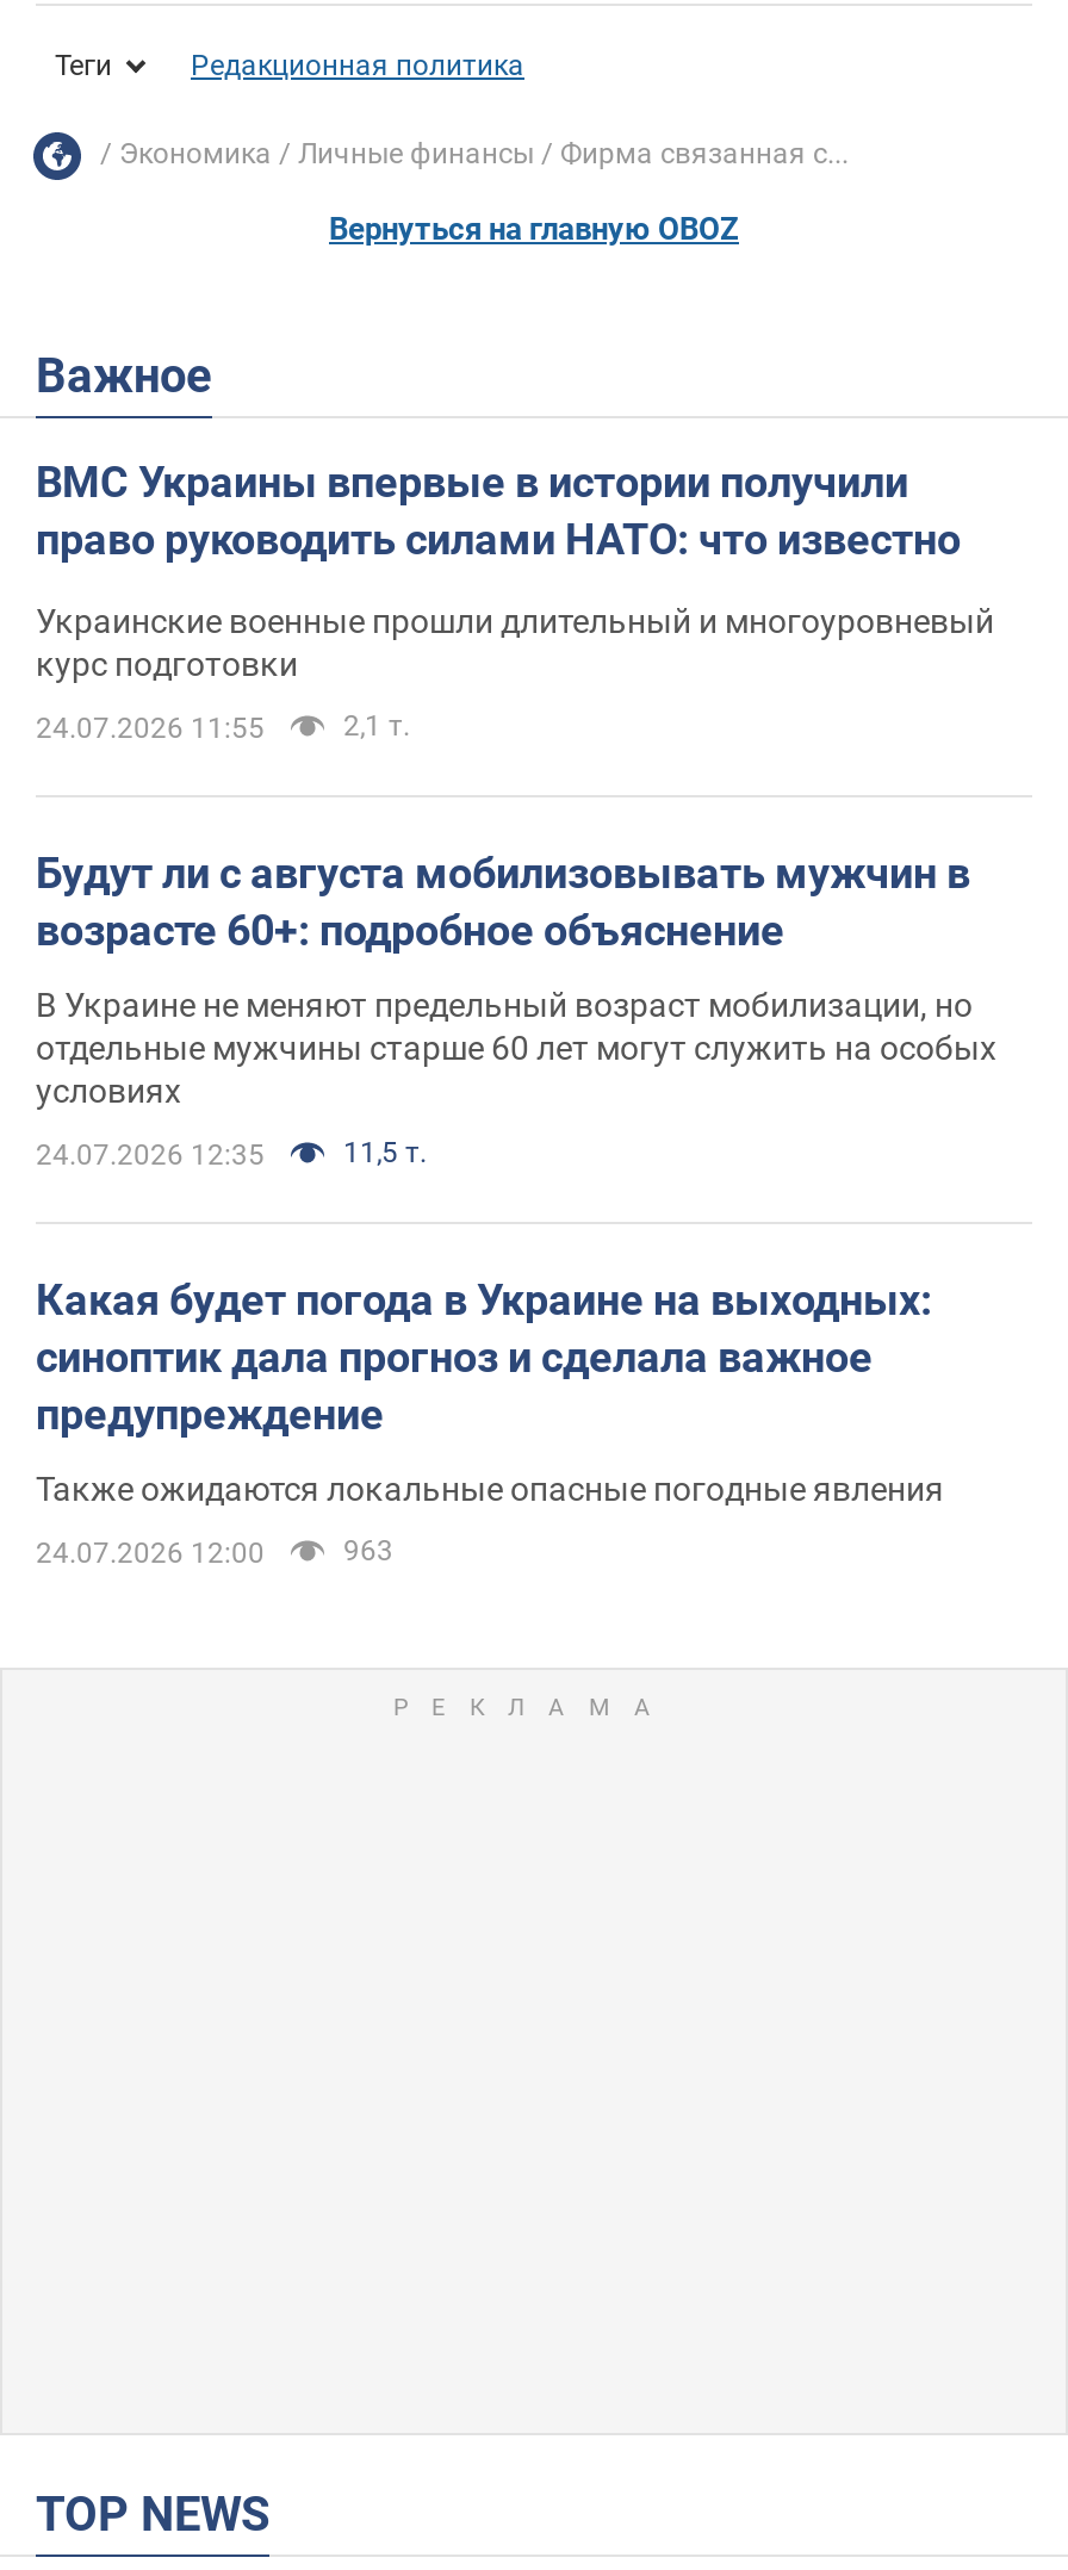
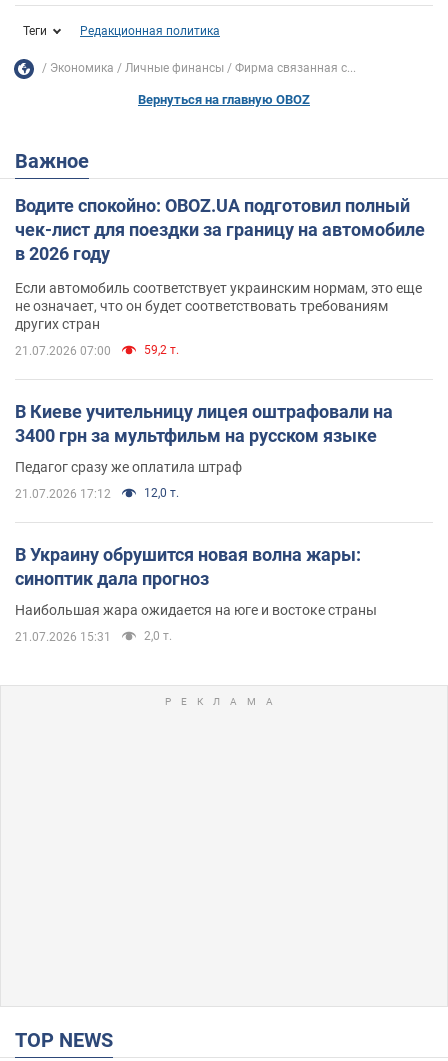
[36,456,961,563] ВМС Украины впервые в истории получили | право руководить силами НАТО: что известно -> [15,195,425,264] Водите спокойно: OBOZ.UA подготовил полный | чек-лист для поездки за границу на автомобиле | в 2026 году
[36,601,994,682] Украинские военные прошли длительный и многоуровневый | курс подготовки -> [15,280,422,332] Если автомобиль соответствует украинским нормам, это еще | не означает, что он будет соответствовать требованиям | других стран
[36,709,410,744] 24.07.2026 11:55 | 2,1 т. -> [15,343,179,358] 21.07.2026 07:00 | 59,2 т.
[36,847,970,954] Будут ли с августа мобилизовывать мужчин в | возрасте 60+: подробное объяснение -> [15,401,393,446] В Киеве учительницу лицея оштрафовали на | 3400 грн за мультфильм на русском языке
[36,985,996,1109] В Украине не меняют предельный возраст мобилизации, но | отдельные мужчины старше 60 лет могут служить на особых | условиях -> [15,459,242,475] Педагог сразу же оплатила штраф
[36,1135,427,1171] 24.07.2026 12:35 | 11,5 т. -> [15,486,179,501] 21.07.2026 17:12 | 12,0 т.
[36,1274,932,1438] Какая будет погода в Украине на выходных: | синоптик дала прогноз и сделала важное | предупреждение -> [15,544,361,589] В Украину обрушится новая волна жары: | синоптик дала прогноз
[36,1469,944,1507] Также ожидаются локальные опасные погодные явления -> [15,602,377,618] Наибольшая жара ожидается на юге и востоке страны
[36,1533,393,1569] 24.07.2026 12:00 | 963 -> [15,629,172,644] 21.07.2026 15:31 | 2,0 т.

